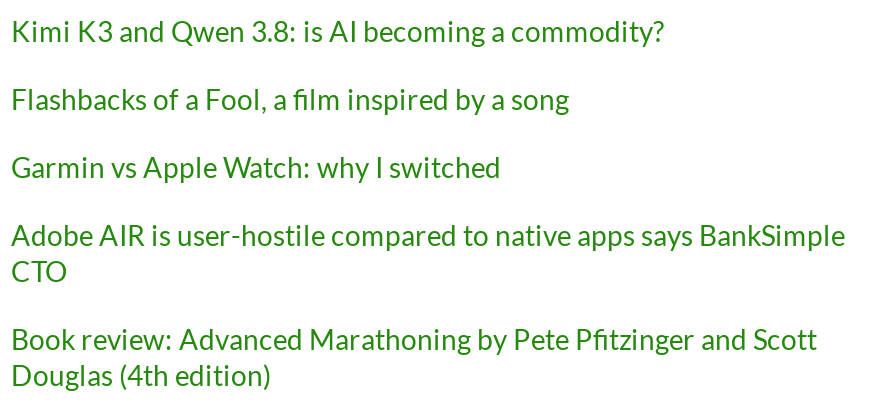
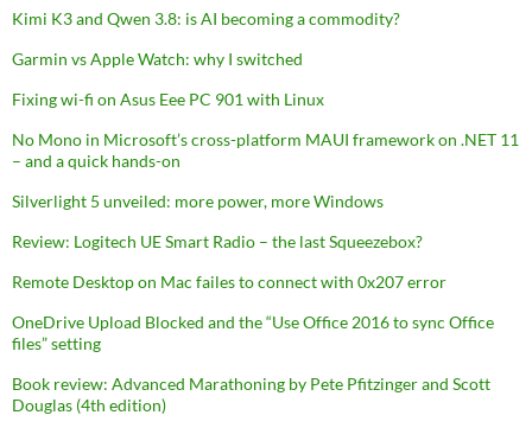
[11,82,569,116] Flashbacks of a Fool, a film inspired by a song -> none
moved [11,150,501,184] -> [12,49,303,69]: Garmin vs Apple Watch: why I switched
[11,218,845,288] Adobe AIR is user-hostile compared to native apps says BankSimple | CTO -> [12,89,519,353] Fixing wi-fi on Asus Eee PC 901 with Linux | No Mono in Microsoft’s cross-platform MAUI framework on .NET 11 | – and a quick hands-on | Silverlight 5 unveiled: more power, more Windows | Review: Logitech UE Smart Radio – the last Squeezebox? | Remote Desktop on Mac failes to connect with 0x207 error | OneDrive Upload Blocked and the “Use Office 2016 to sync Office | files” setting

